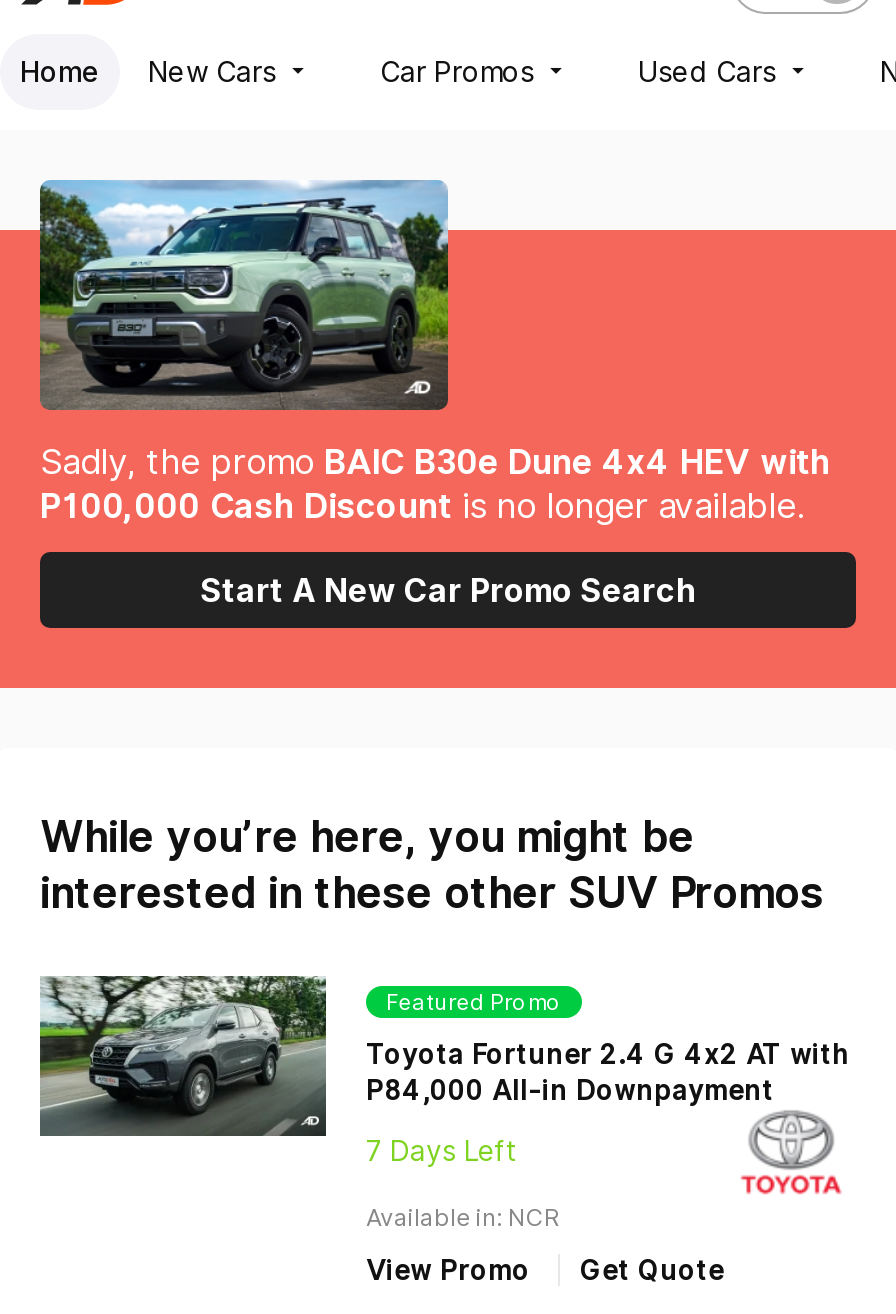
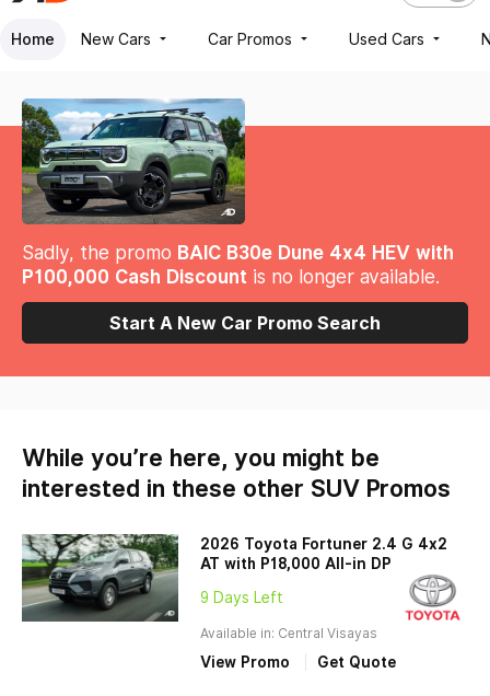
[366,988,848,1232] Featured Promo | Toyota Fortuner 2.4 G 4x2 AT with | P84,000 All-in Downpayment | 7 Days Left | Available in: NCR -> [200,535,447,641] 2026 Toyota Fortuner 2.4 G 4x2 | AT with P18,000 All-in DP | 9 Days Left | Available in: Central Visayas

